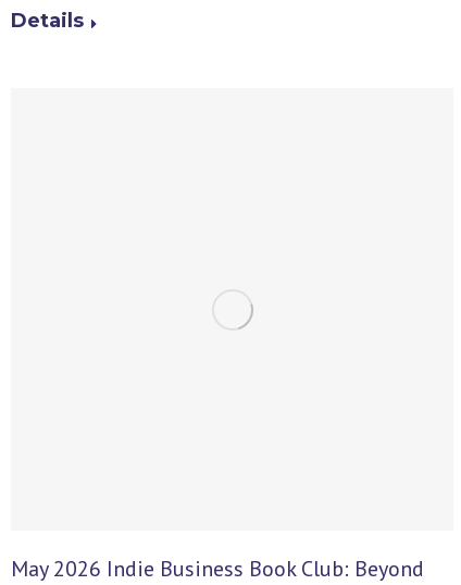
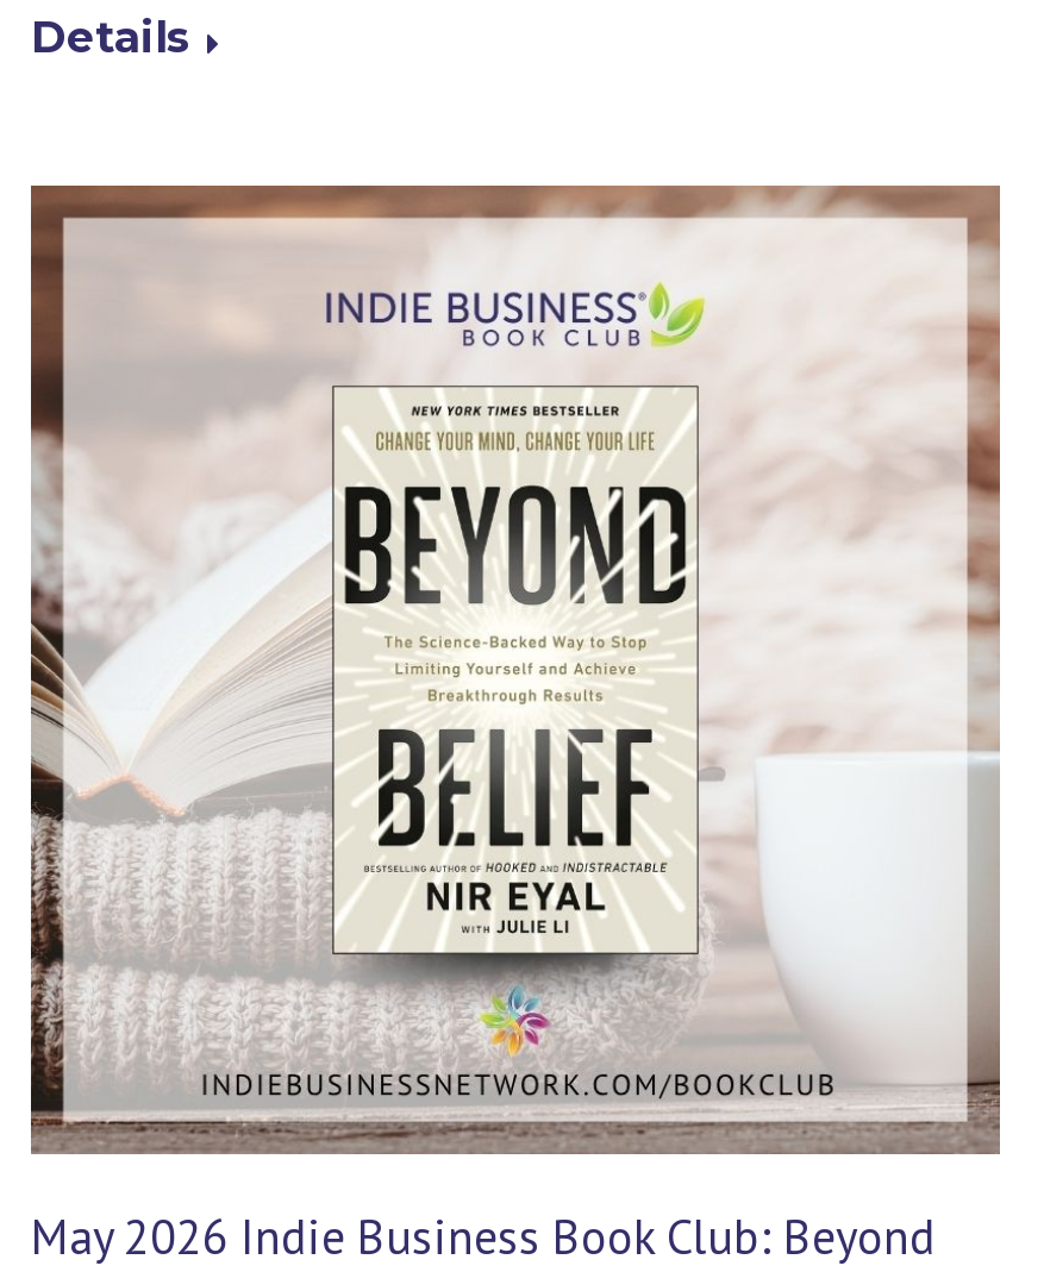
none -> [29,182,1002,1155] [image]

